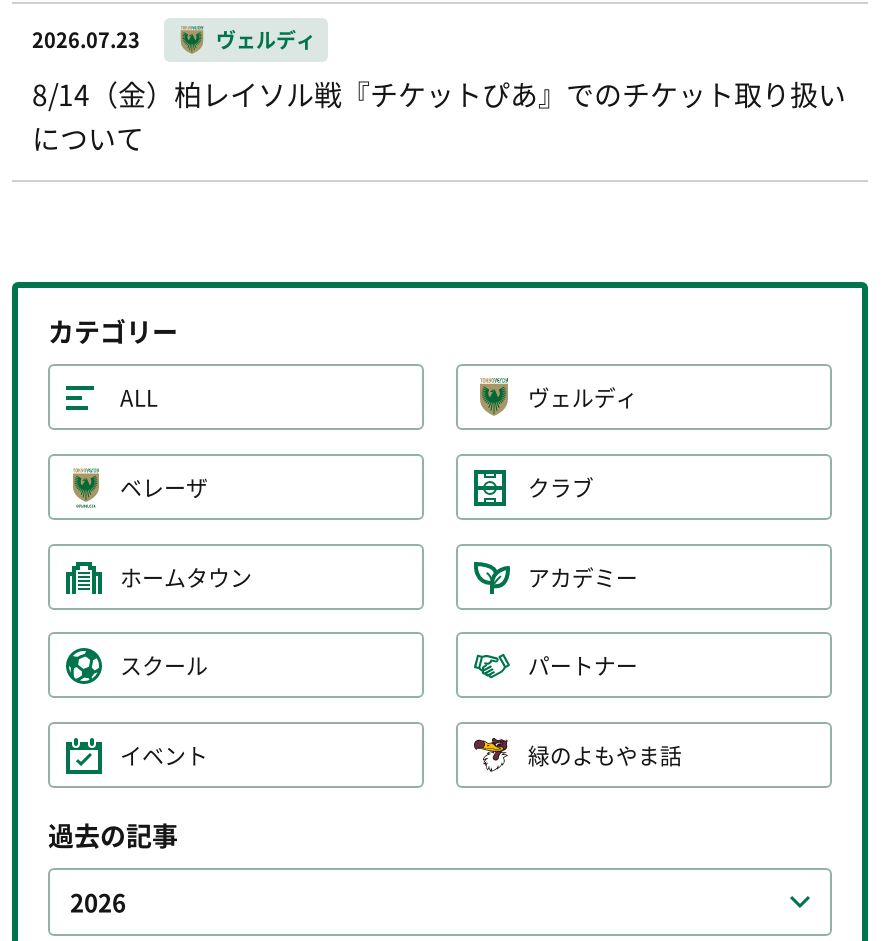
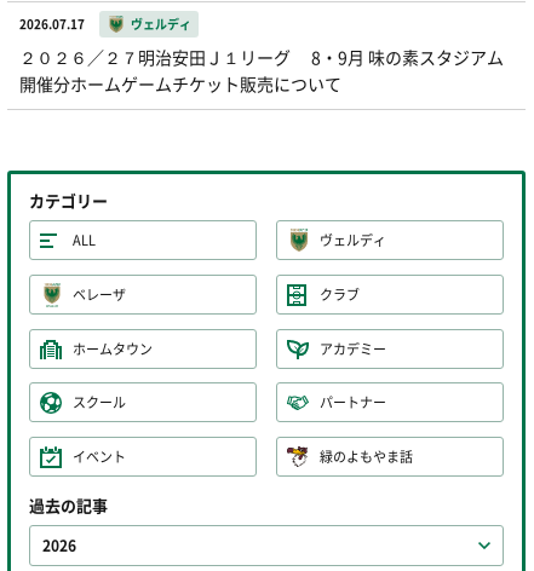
[32,24,140,54] 2026.07.23 -> [19,15,85,33] 2026.07.17
[32,74,846,158] 8/14（金）柏レイソル戦『チケットぴあ』でのチケット取り扱い | について -> [19,45,504,96] ２０２６／２７明治安田Ｊ１リーグ 8・9月 味の素スタジアム | 開催分ホームゲームチケット販売について

